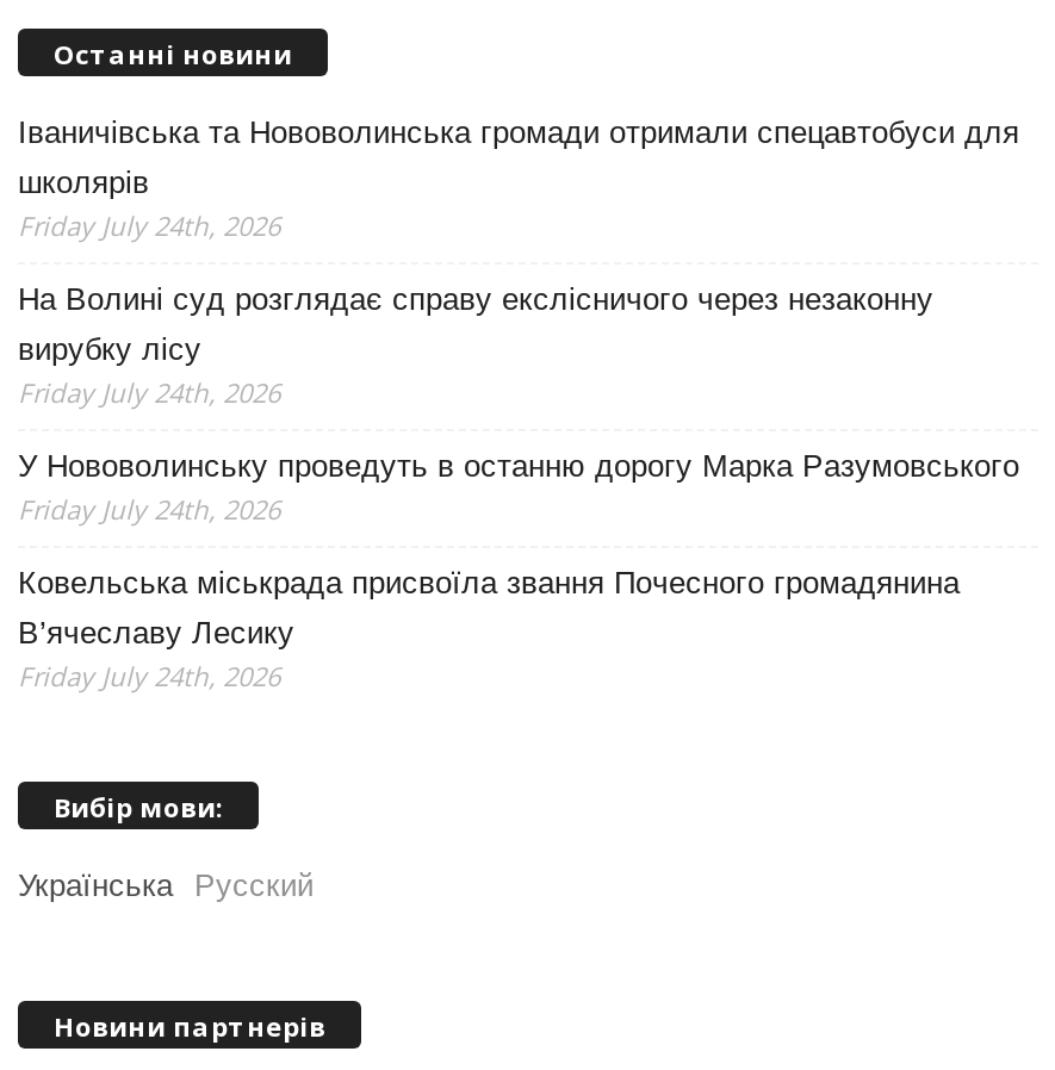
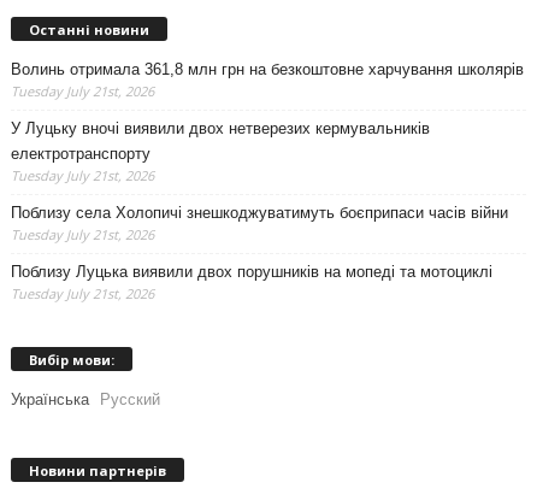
[18,115,1019,243] Іваничівська та Нововолинська громади отримали спецавтобуси для | школярів | Friday July 24th, 2026 -> [11,60,524,100] Волинь отримала 361,8 млн грн на безкоштовне харчування школярів | Tuesday July 21st, 2026
[18,281,933,410] На Волині суд розглядає справу екслісничого через незаконну | вирубку лісу | Friday July 24th, 2026 -> [11,119,430,184] У Луцьку вночі виявили двох нетверезих кермувальників | електротранспорту | Tuesday July 21st, 2026
[18,448,1019,527] У Нововолинську проведуть в останню дорогу Марка Разумовського | Friday July 24th, 2026 -> [11,203,508,243] Поблизу села Холопичі знешкоджуватимуть боєприпаси часів війни | Tuesday July 21st, 2026
[18,565,960,694] Ковельська міськрада присвоїла звання Почесного громадянина | В’ячеславу Лесику | Friday July 24th, 2026 -> [11,262,492,302] Поблизу Луцька виявили двох порушників на мопеді та мотоциклі | Tuesday July 21st, 2026

